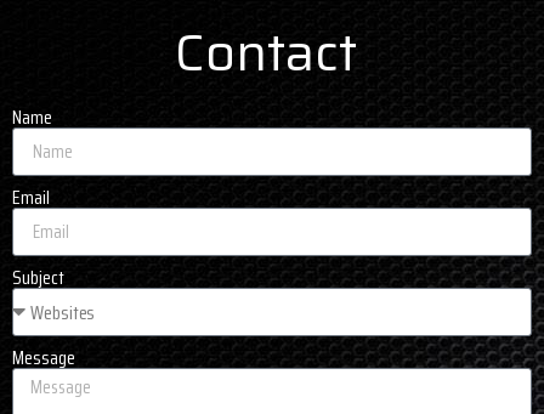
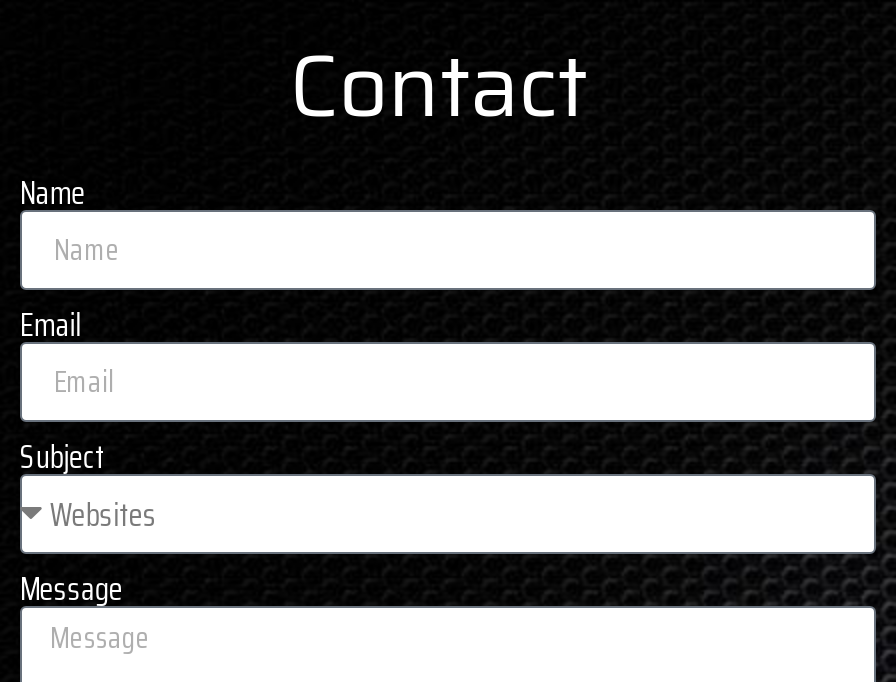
[175,11,369,93] Contact -> [265,18,631,154] Contact F

